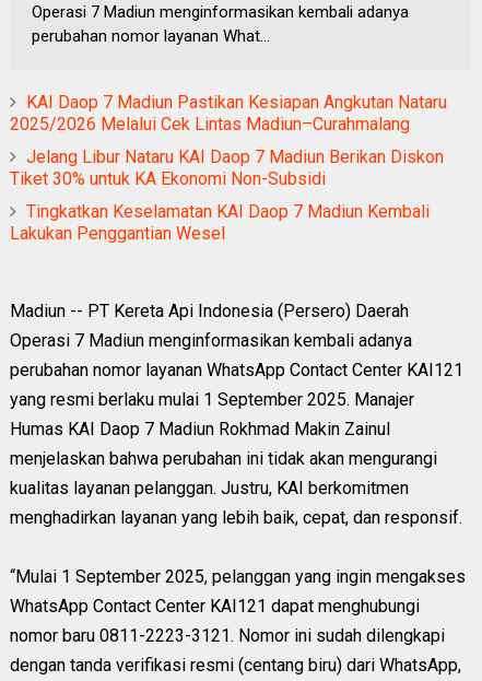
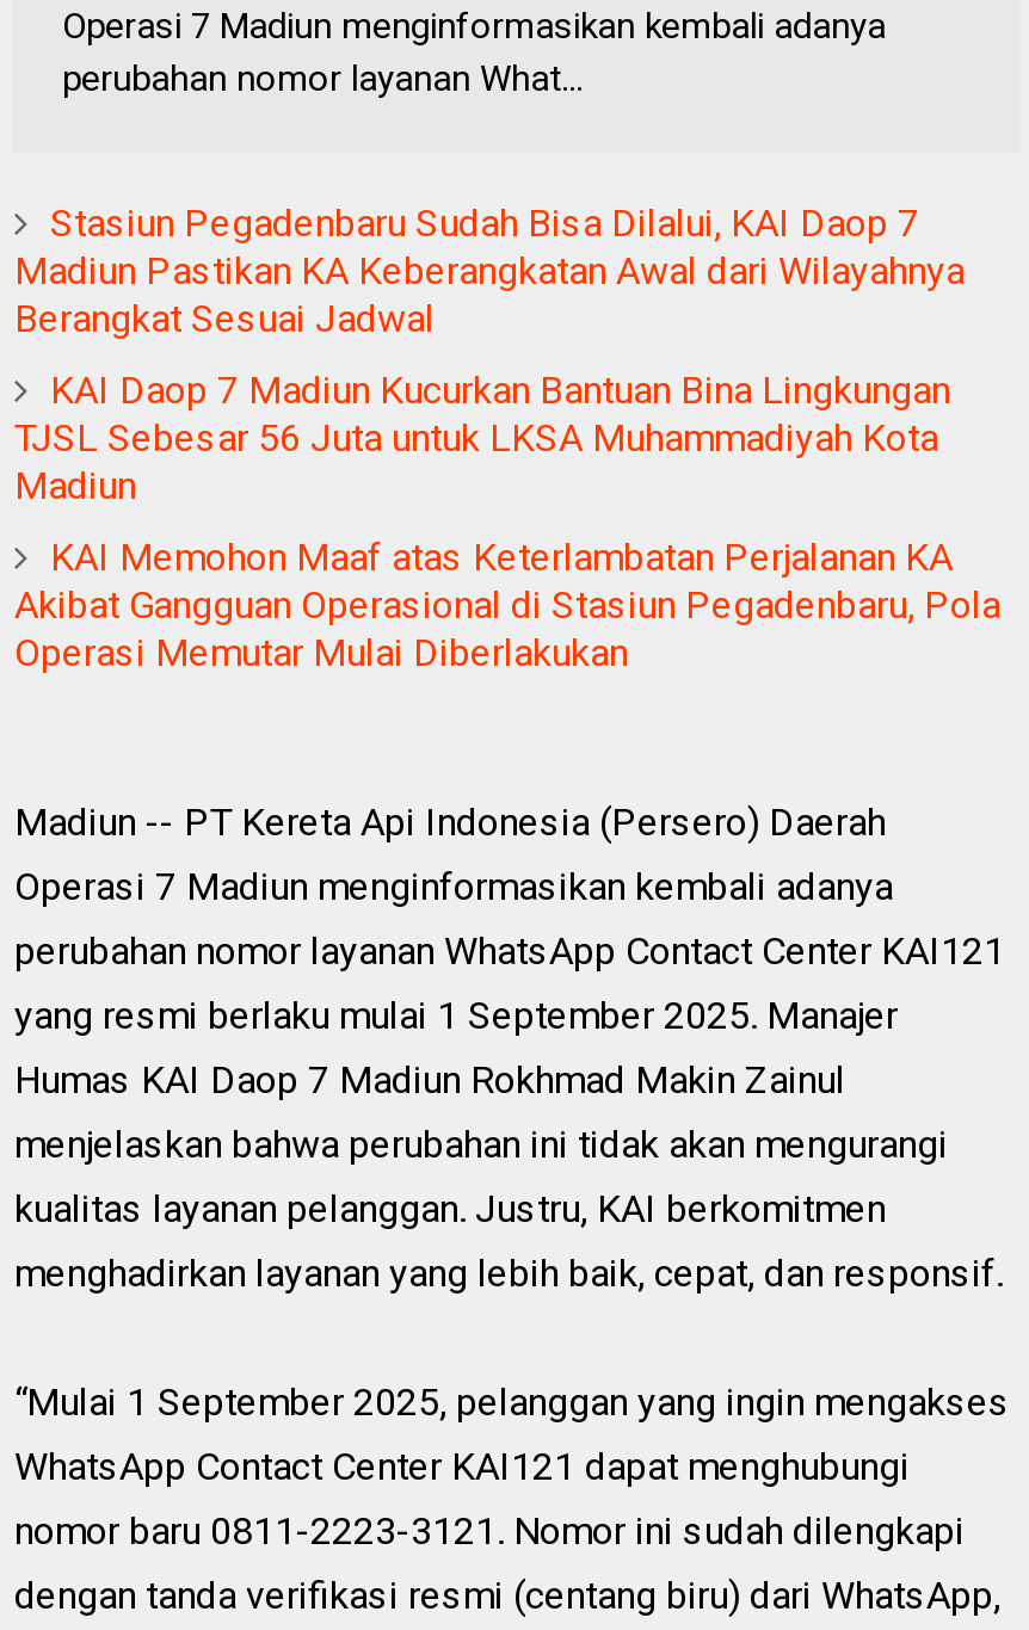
[10,92,447,135] KAI Daop 7 Madiun Pastikan Kesiapan Angkutan Nataru | 2025/2026 Melalui Cek Lintas Madiun–Curahmalang -> [14,202,964,342] Stasiun Pegadenbaru Sudah Bisa Dilalui, KAI Daop 7 | Madiun Pastikan KA Keberangkatan Awal dari Wilayahnya | Berangkat Sesuai Jadwal
[10,147,444,190] Jelang Libur Nataru KAI Daop 7 Madiun Berikan Diskon | Tiket 30% untuk KA Ekonomi Non-Subsidi -> [14,369,950,510] KAI Daop 7 Madiun Kucurkan Bantuan Bina Lingkungan | TJSL Sebesar 56 Juta untuk LKSA Muhammadiyah Kota | Madiun
[10,202,430,244] Tingkatkan Keselamatan KAI Daop 7 Madiun Kembali | Lakukan Penggantian Wesel -> [14,536,1000,677] KAI Memohon Maaf atas Keterlambatan Perjalanan KA | Akibat Gangguan Operasional di Stasiun Pegadenbaru, Pola | Operasi Memutar Mulai Diberlakukan

